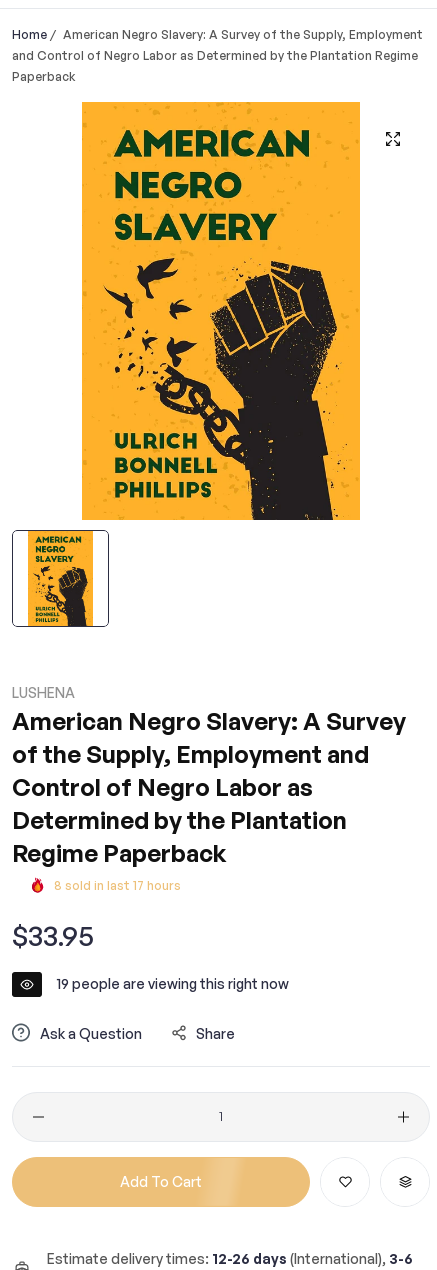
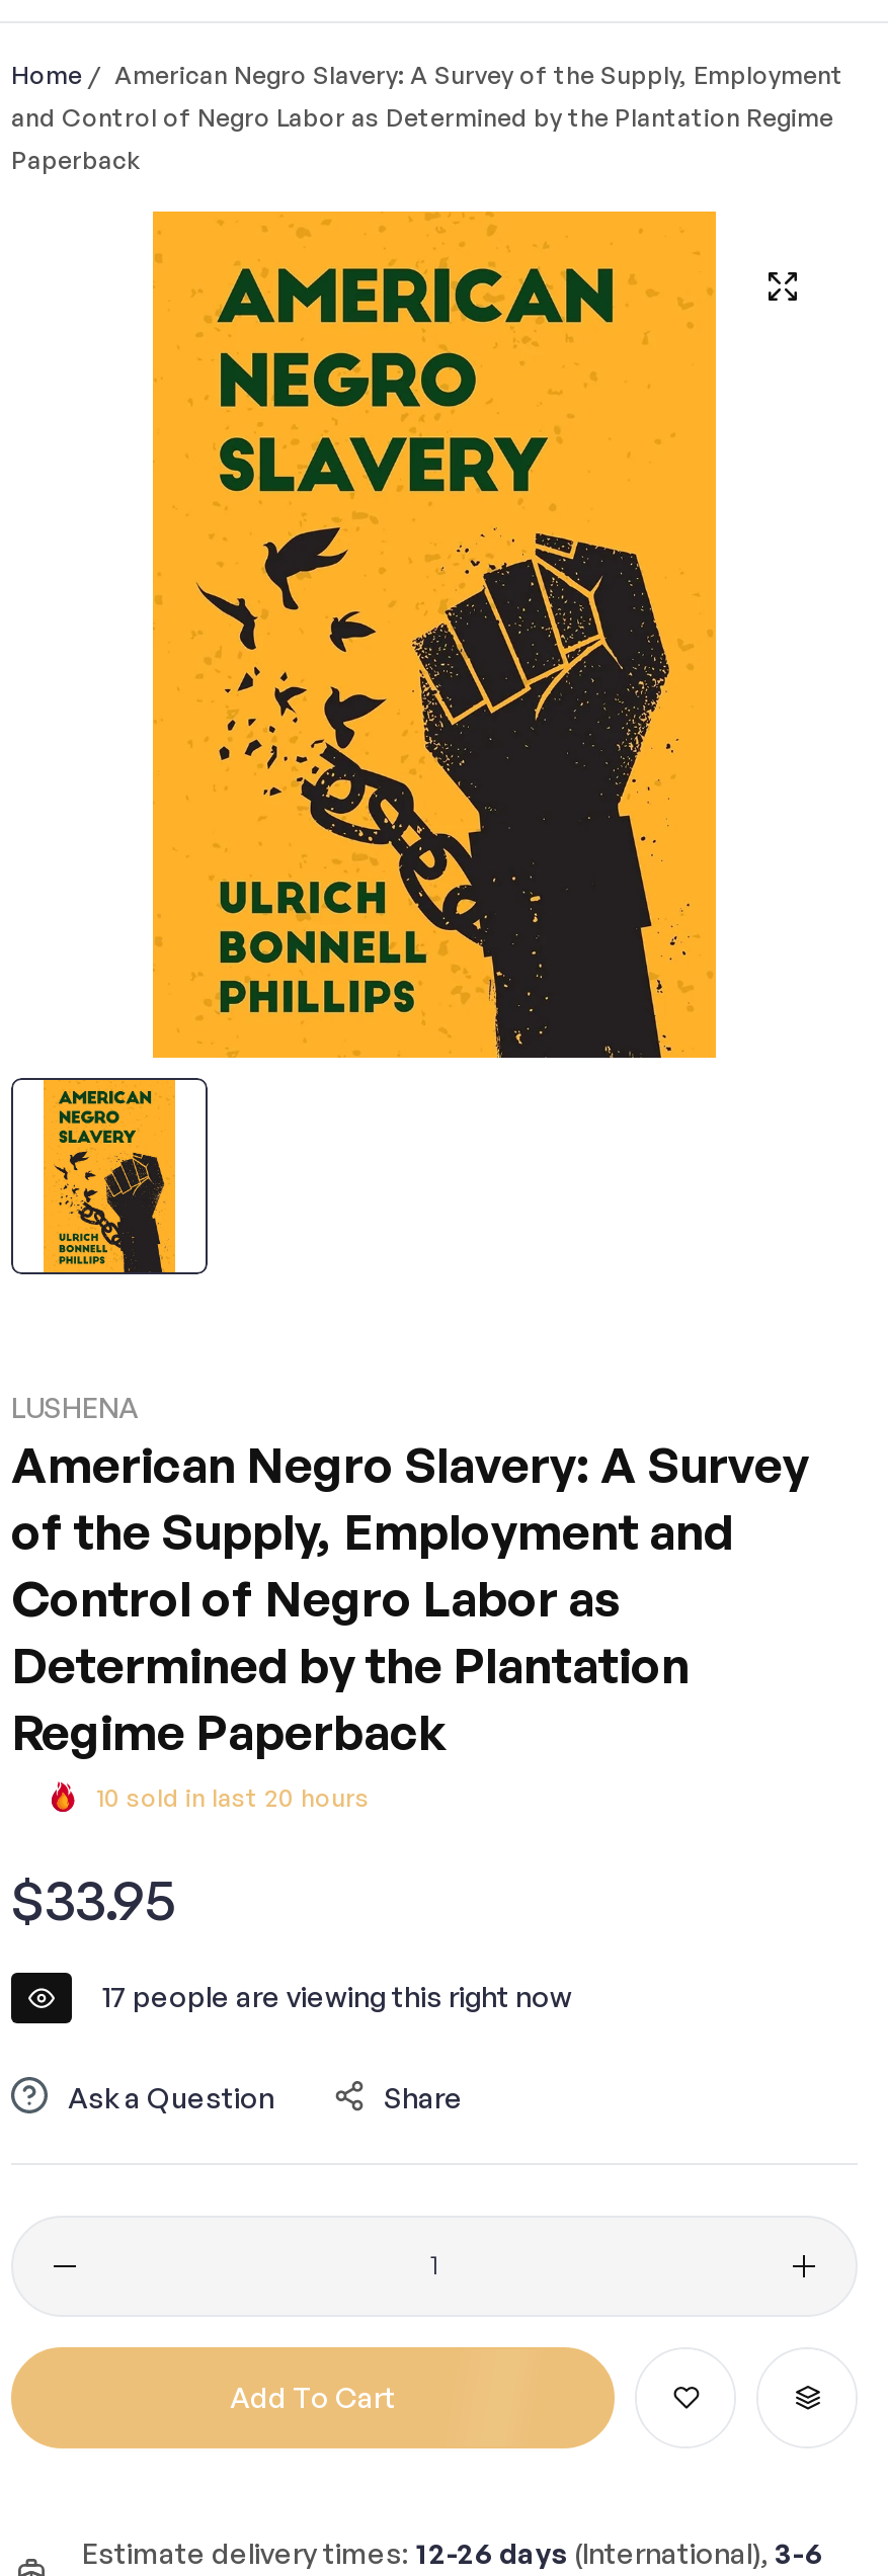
[54,878,181,893] 8 sold in last 17 hours -> [96,1782,370,1813] 10 sold in last 20 hours
[57,975,289,992] 19 people are viewing this right now -> [102,1980,572,2014] 17 people are viewing this right now

